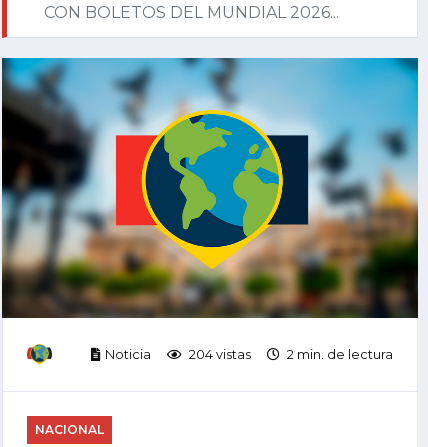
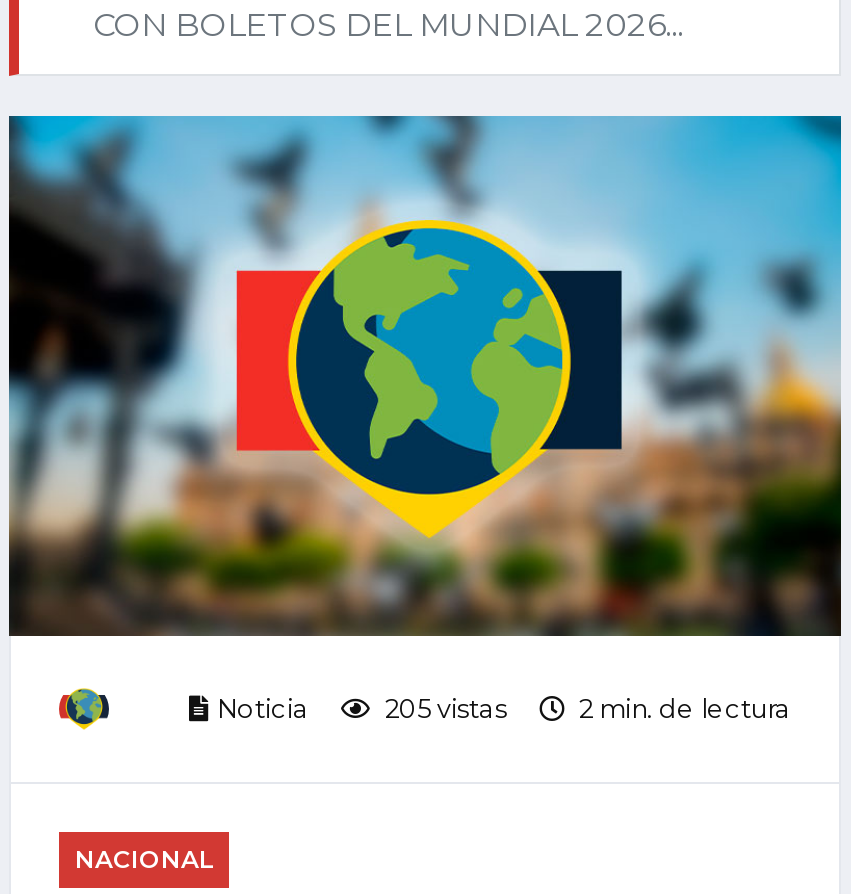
[189,347,251,362] 204 vistas -> [385,694,507,724] 205 vistas

